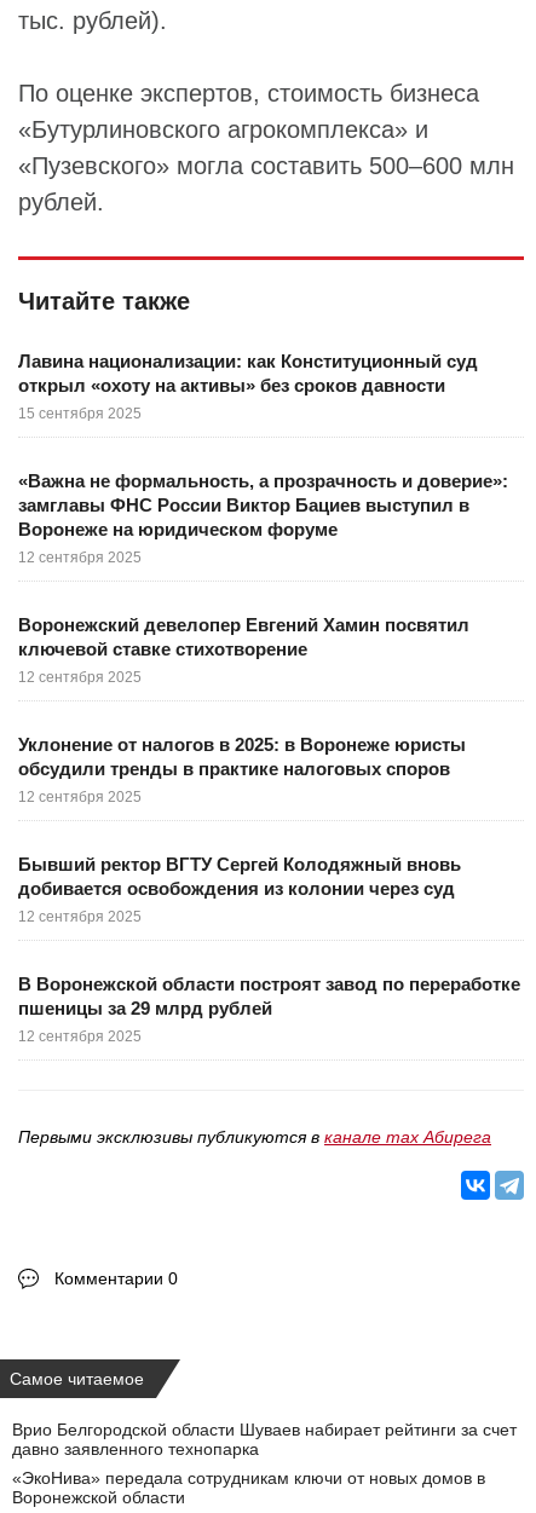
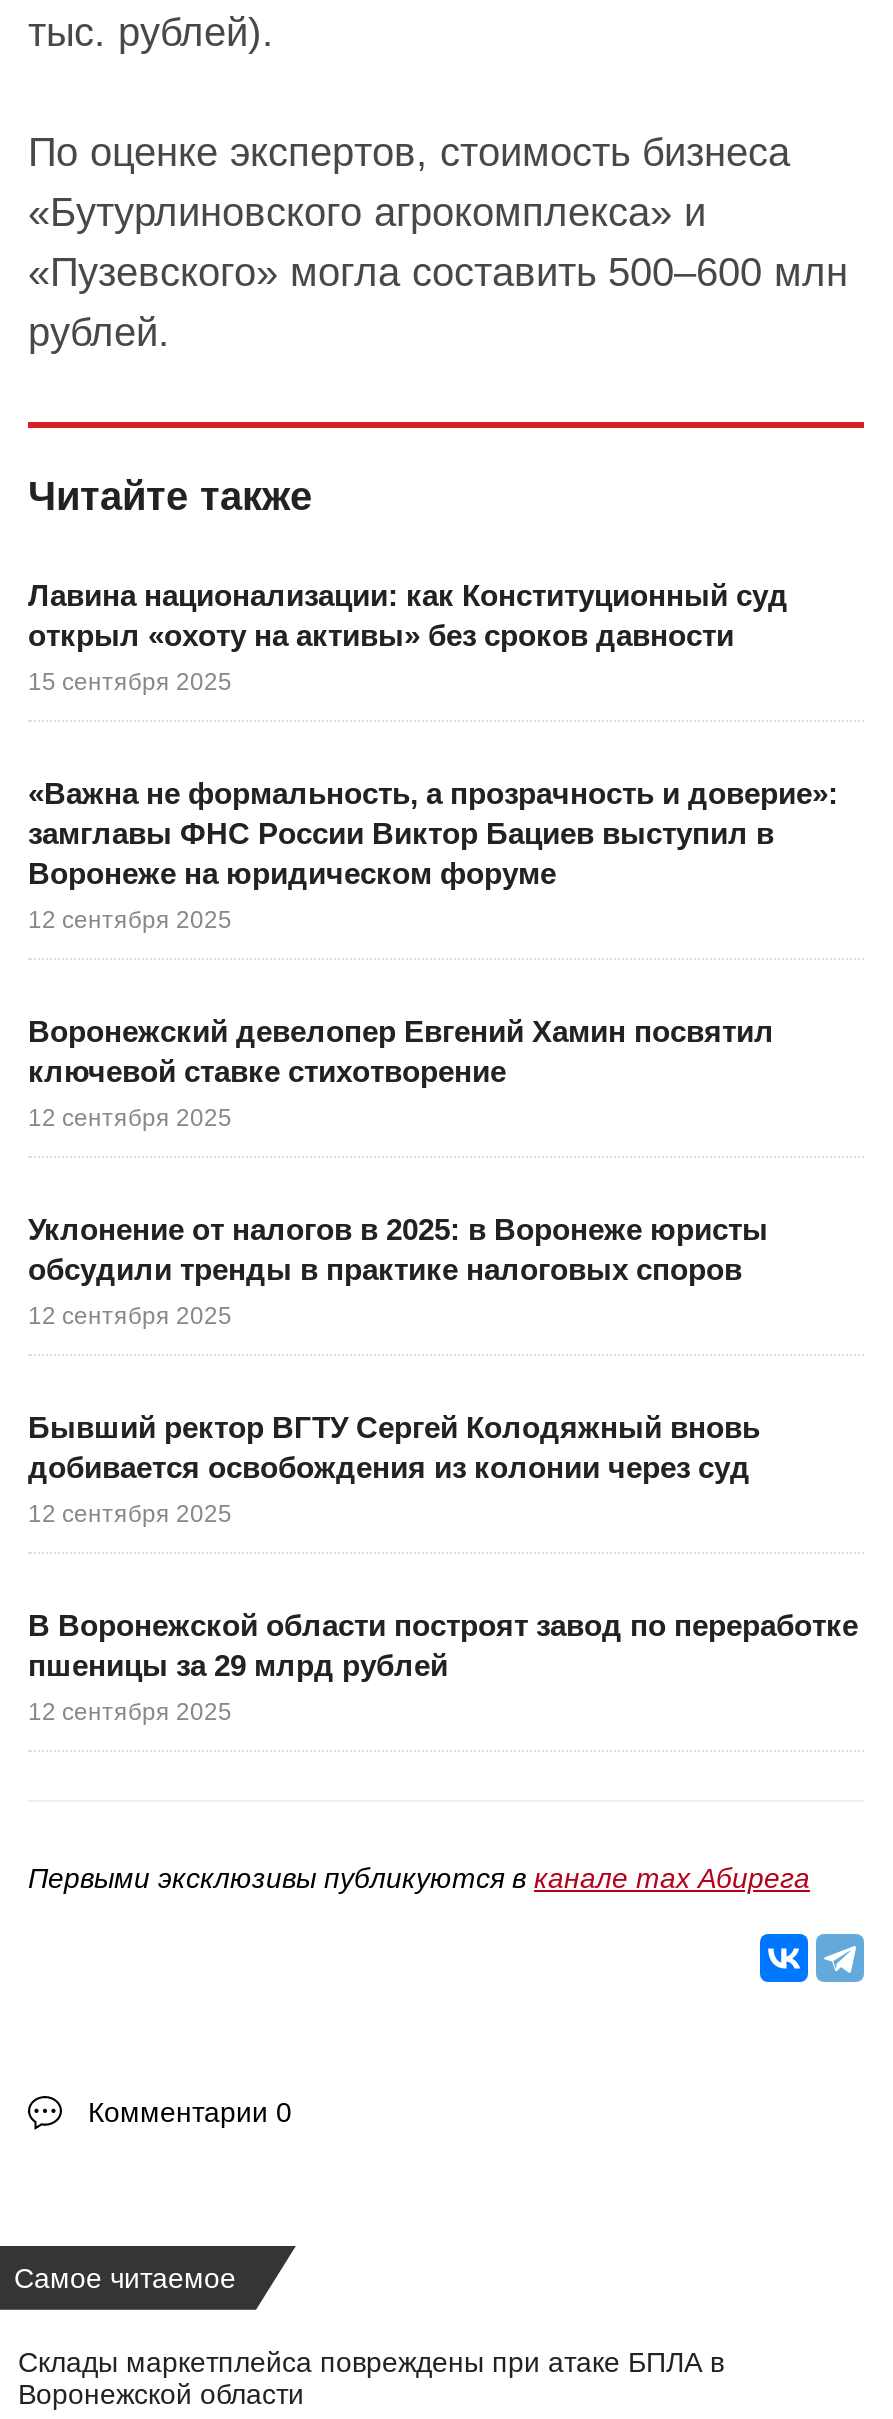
[12,1420,517,1487] Врио Белгородской области Шуваев набирает рейтинги за счет | давно заявленного технопарка | «ЭкоНива» передала сотрудникам ключи от новых домов в -> [18,2346,724,2378] Склады маркетплейса повреждены при атаке БПЛА в

